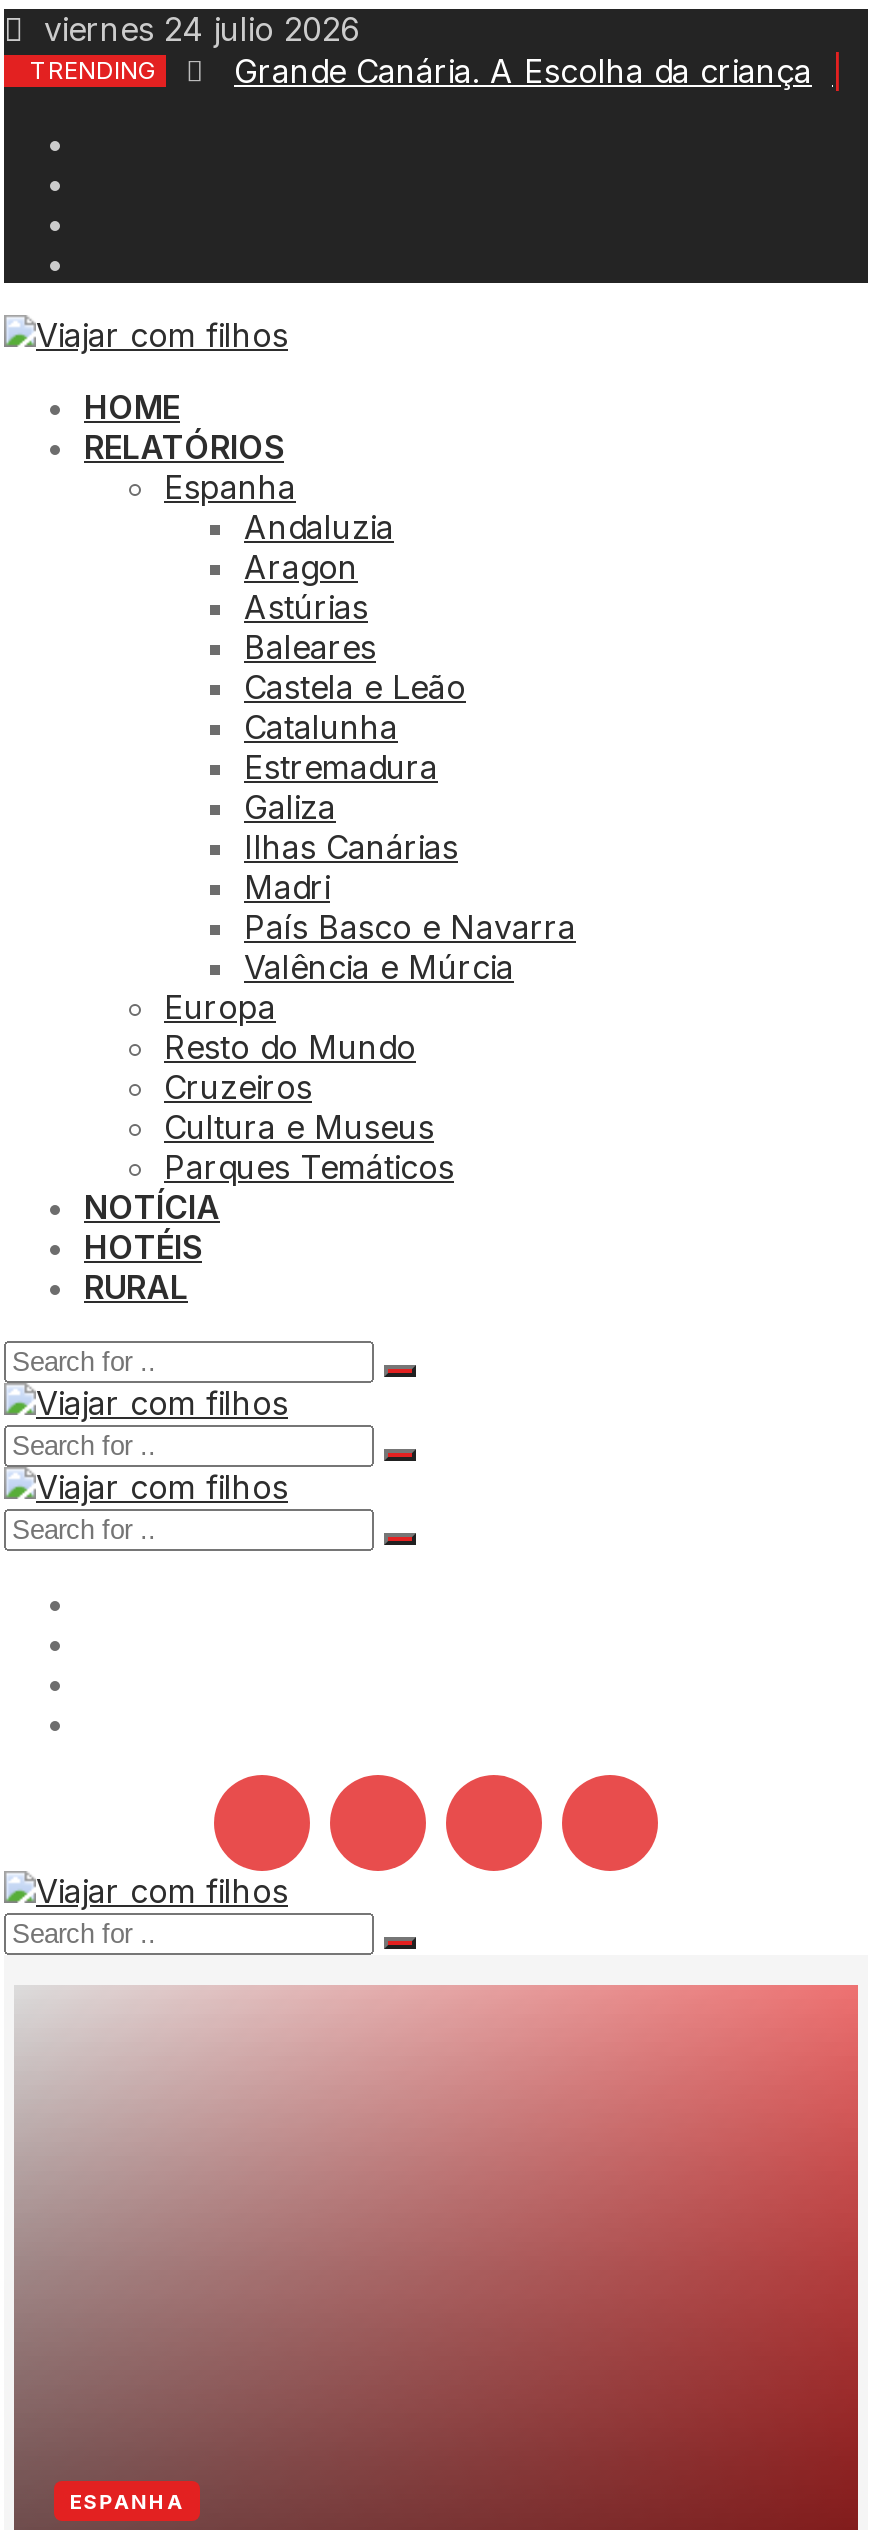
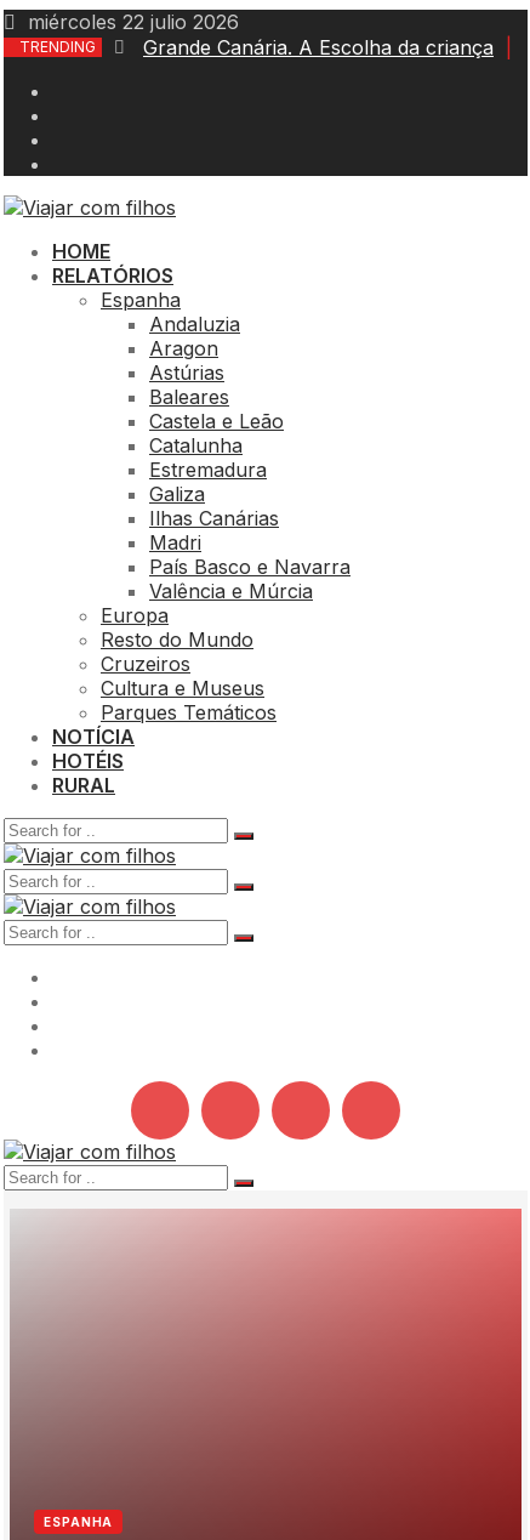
[24,9,360,49] viernes 24 julio 2026 -> [16,10,239,34] miércoles 22 julio 2026

